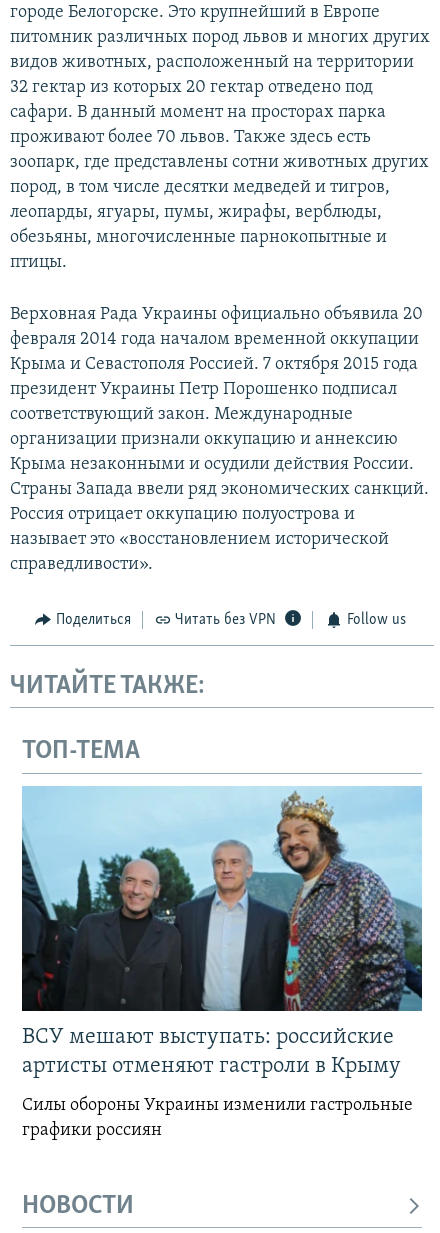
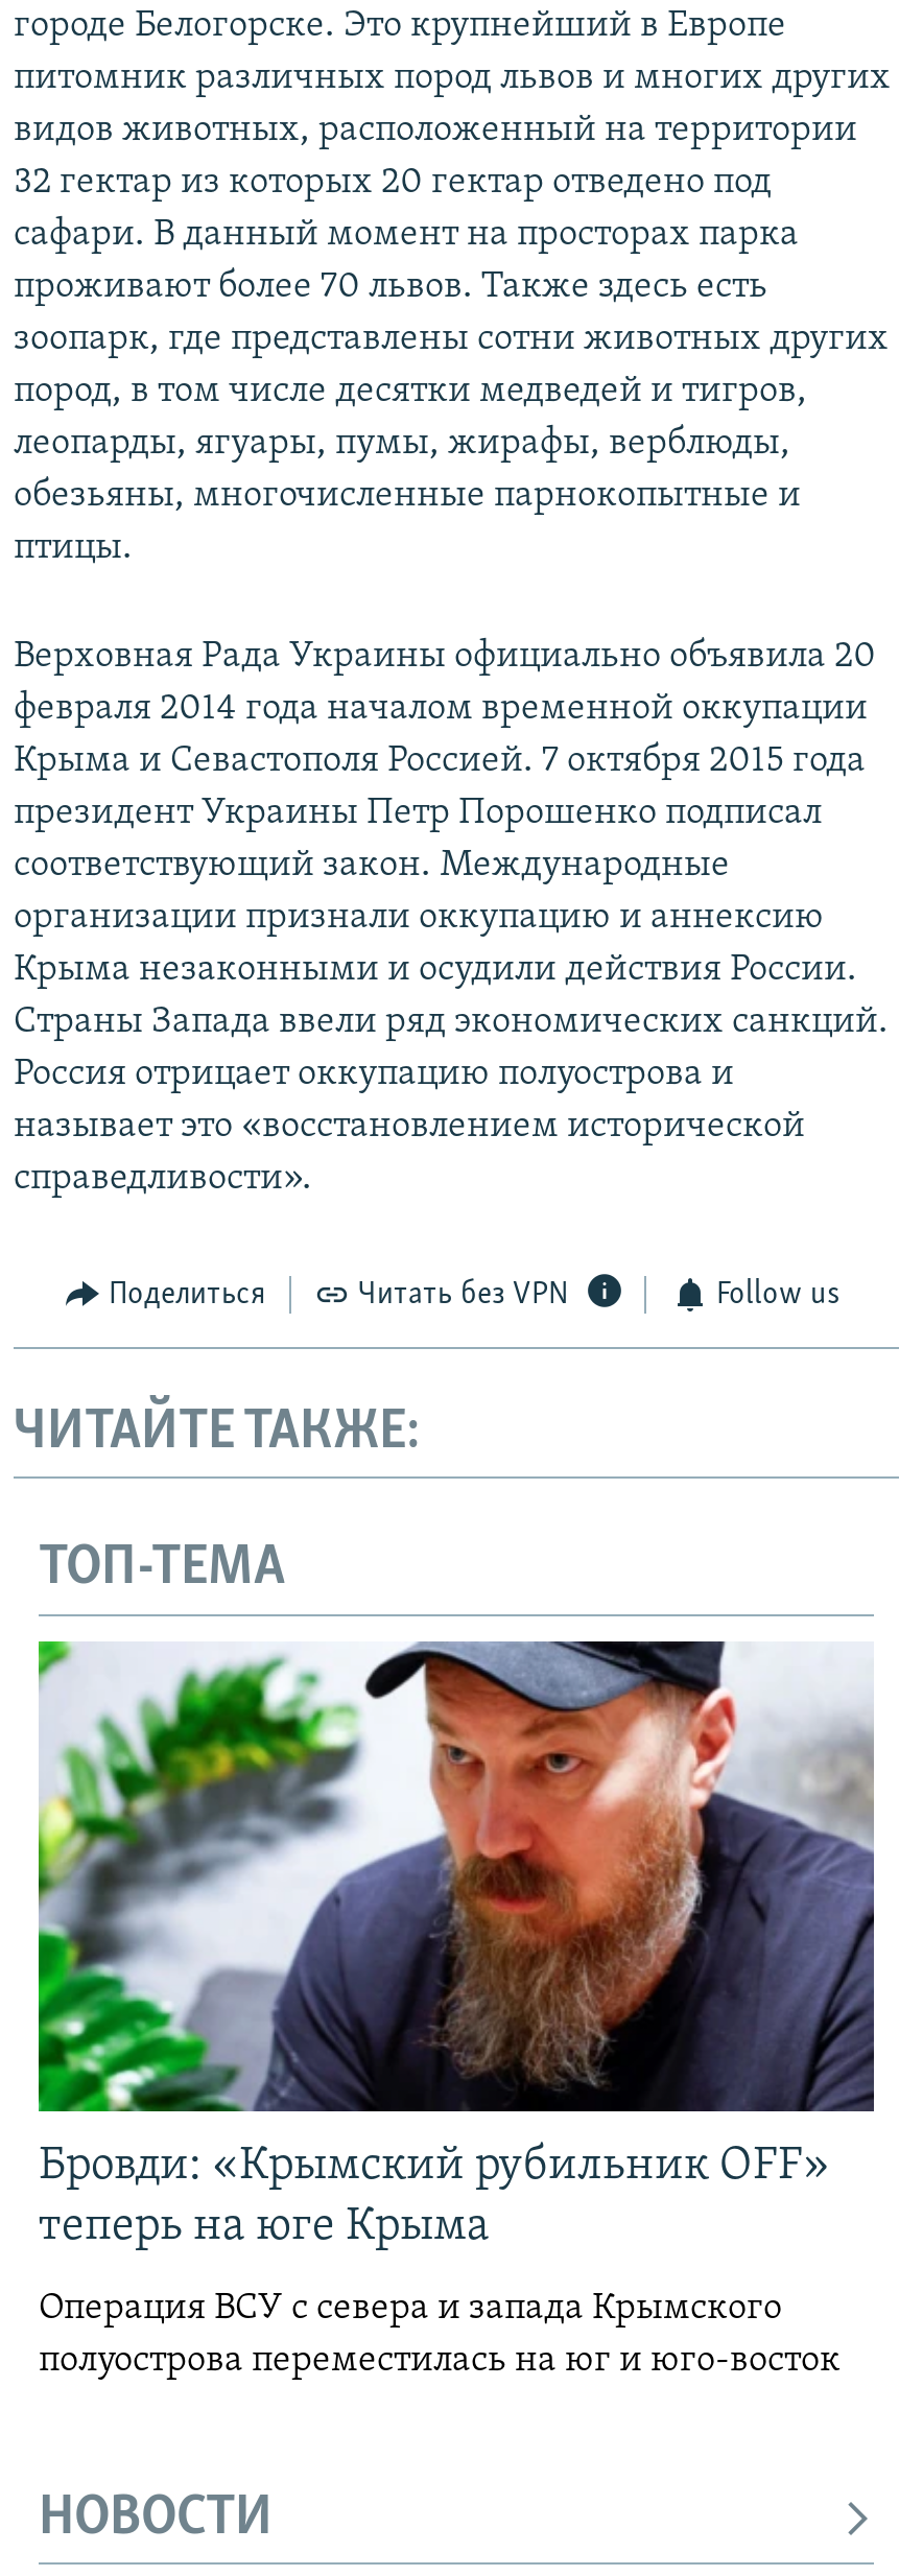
[21,786,423,1078] [image] | ВСУ мешают выступать: российские | артисты отменяют гастроли в Крыму -> [37,1639,876,2251] [image] | Бровди: «Крымский рубильник OFF» | теперь на юге Крыма
[22,1096,413,1140] Силы обороны Украины изменили гастрольные | графики россиян -> [39,2289,841,2381] Операция ВСУ с севера и запада Крымского | полуострова переместилась на юг и юго-восток

